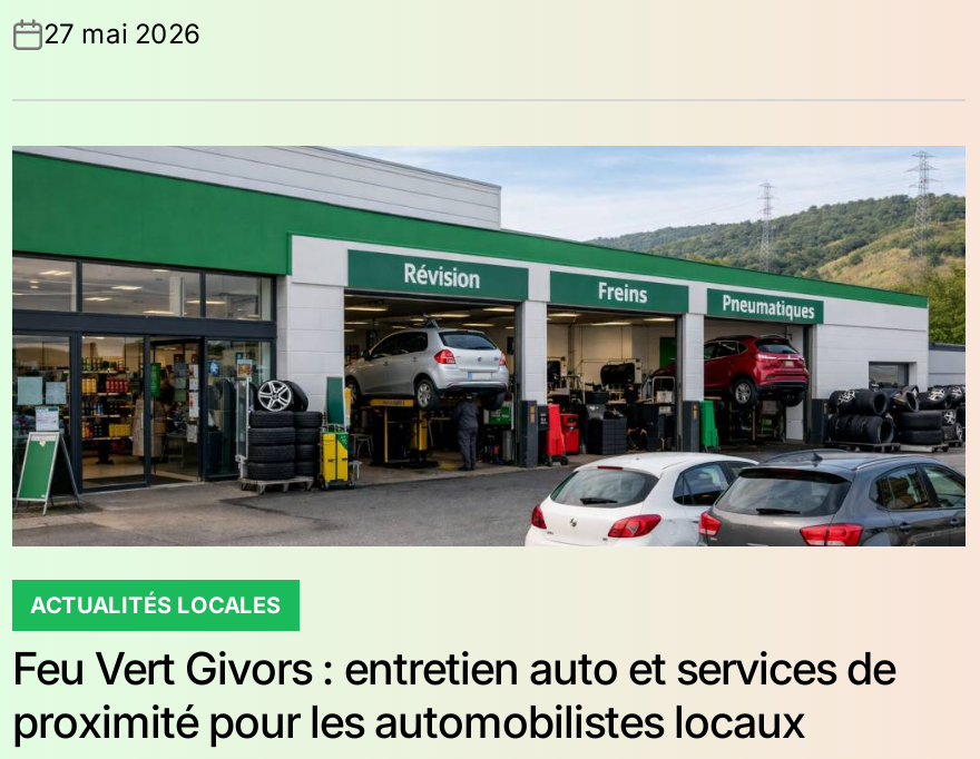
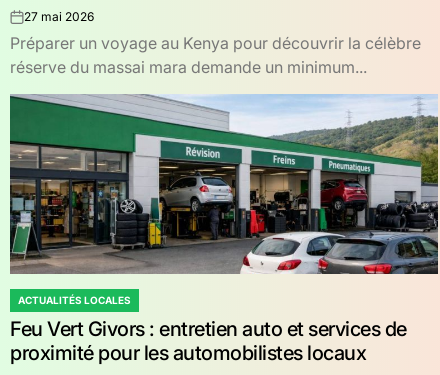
none -> [10,33,421,77] Préparer un voyage au Kenya pour découvrir la célèbre | réserve du massai mara demande un minimum...

